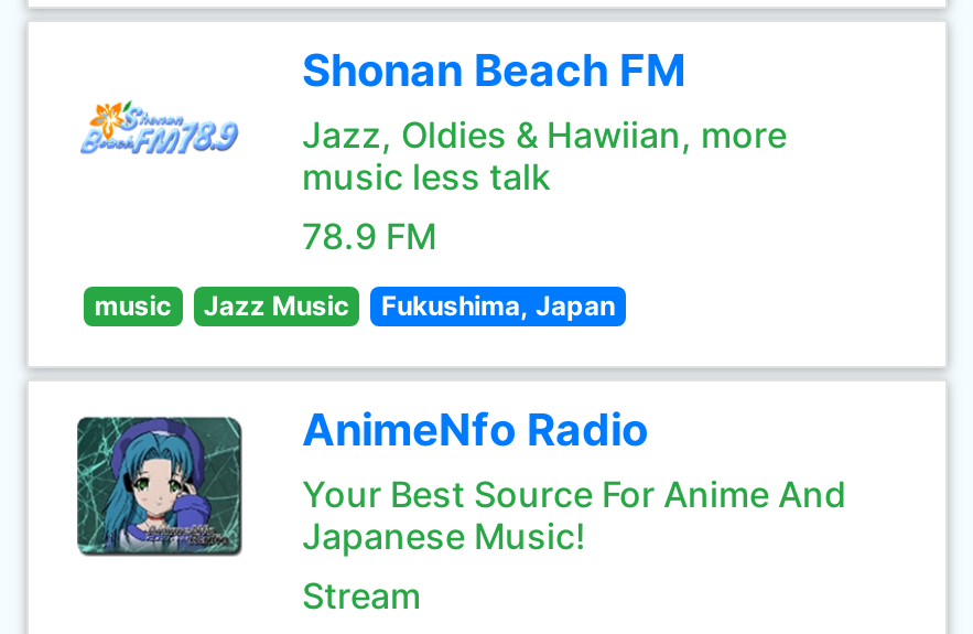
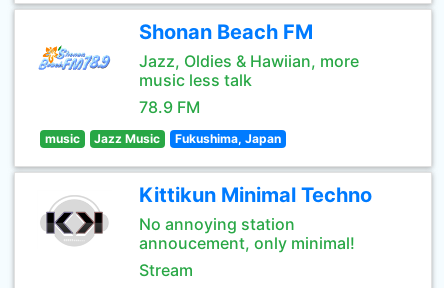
[75,404,846,558] [image] | AnimeNfo Radio | Your Best Source For Anime And | Japanese Music! -> [37,183,372,253] [image] | Kittikun Minimal Techno | No annoying station | annoucement, only minimal!

